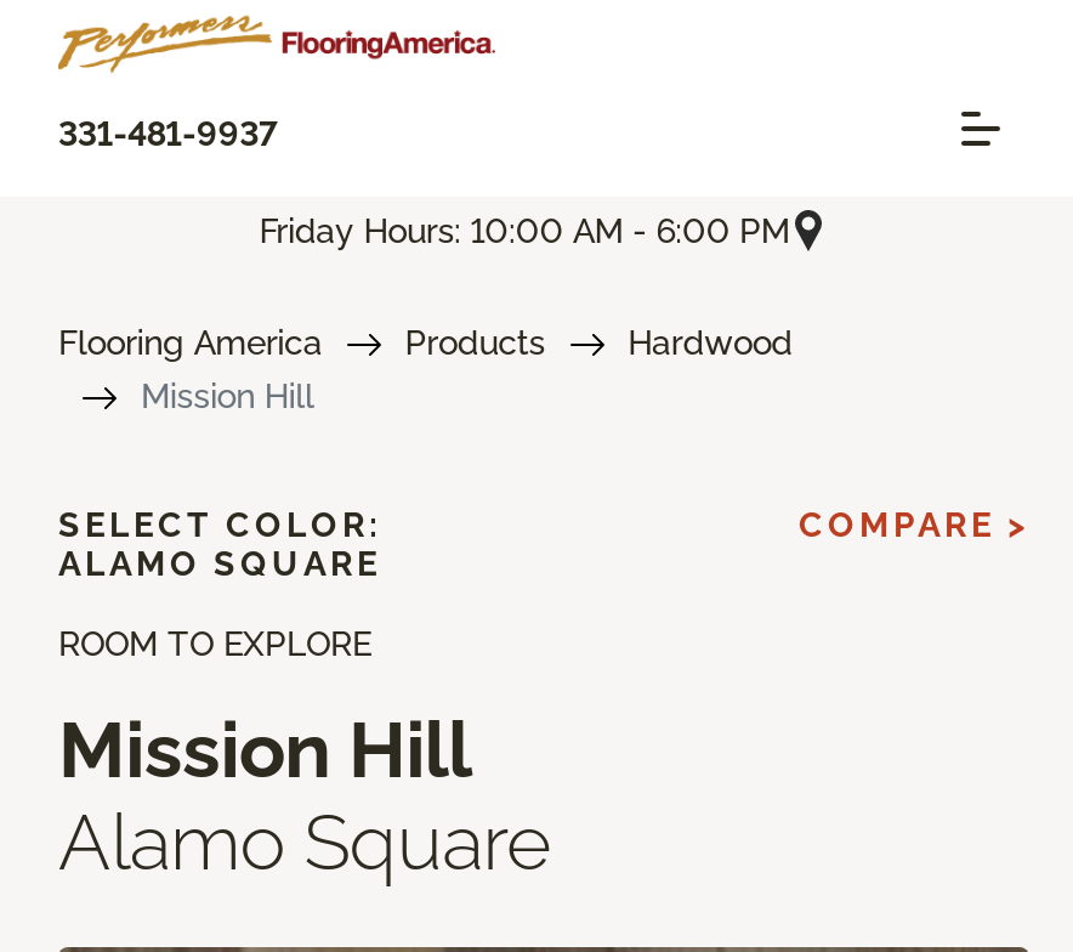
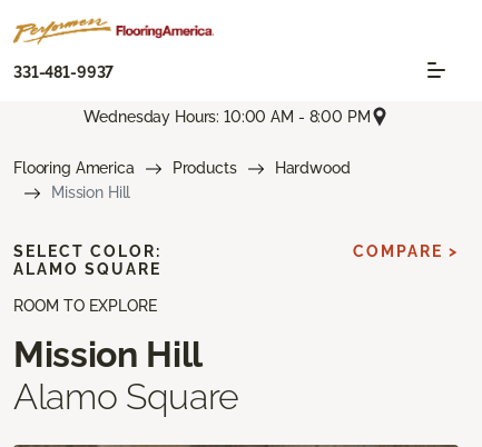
[259,211,790,249] Friday Hours: 10:00 AM - 6:00 PM -> [84,108,370,125] Wednesday Hours: 10:00 AM - 8:00 PM

